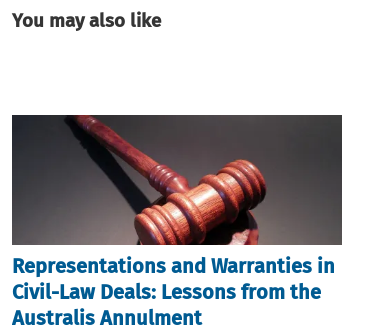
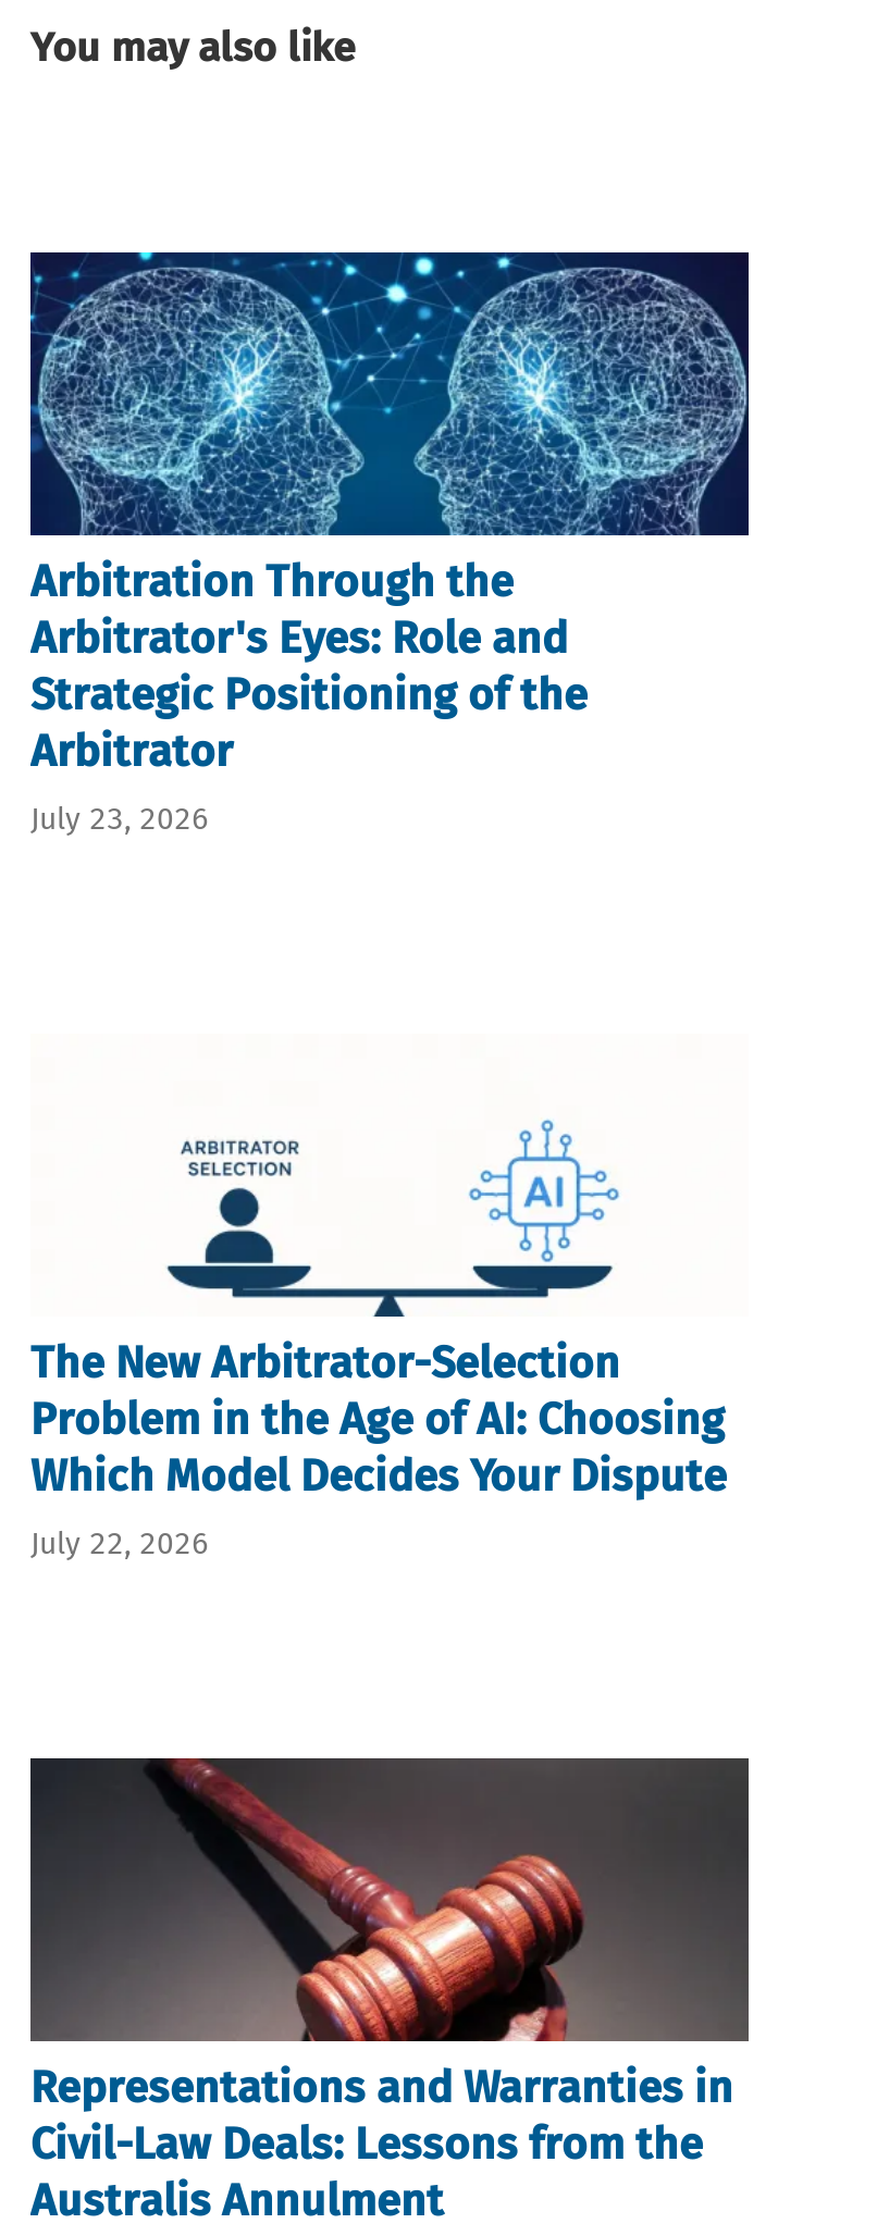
none -> [28,250,749,838] [image] | Arbitration Through the | Arbitrator's Eyes: Role and | Strategic Positioning of the | Arbitrator | July 23, 2026
none -> [30,1119,727,1562] [image] | The New Arbitrator-Selection | Problem in the Age of AI: Choosing | Which Model Decides Your Dispute | July 22, 2026

